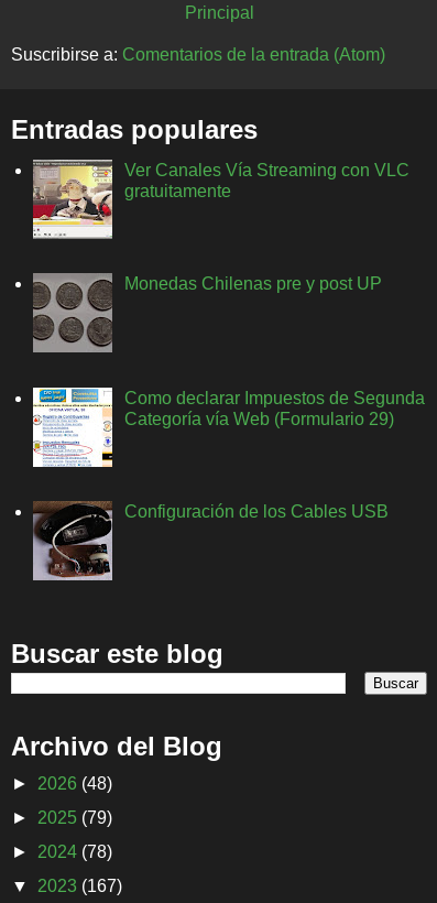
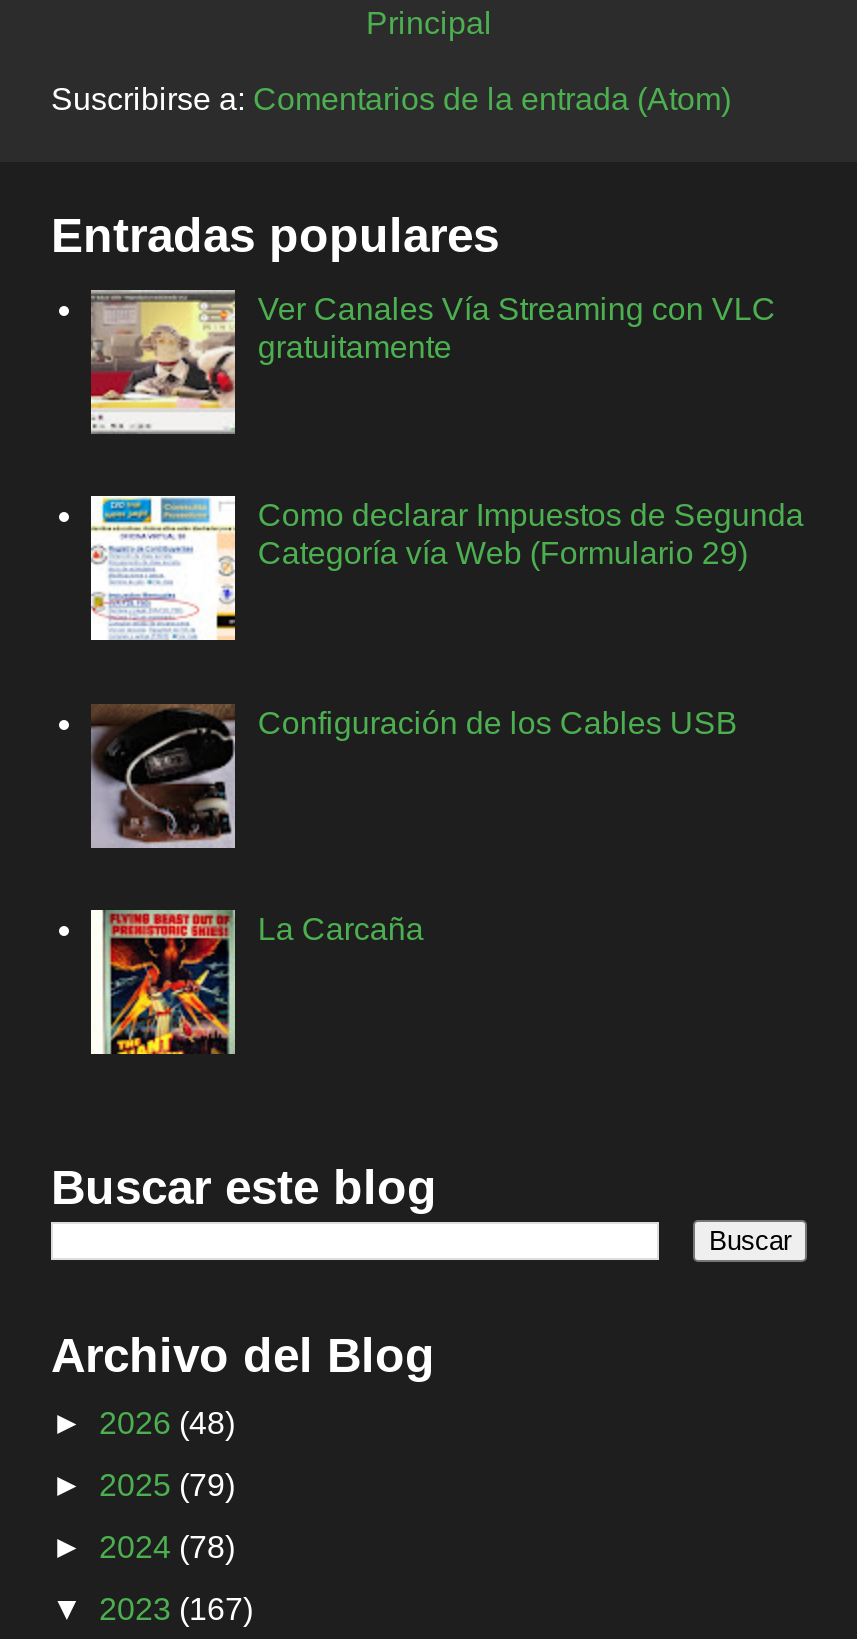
[33,275,382,351] [image] | Monedas Chilenas pre y post UP -> none
moved [32,385,425,521] -> [89,494,804,740]: [image] | Como declarar Impuestos de Segunda | Categoría vía Web (Formulario 29) | Configuración de los Cables USB
moved [31,500,114,581] -> [87,702,239,850]: [image]
none -> [89,908,424,1056] [image] | La Carcaña

